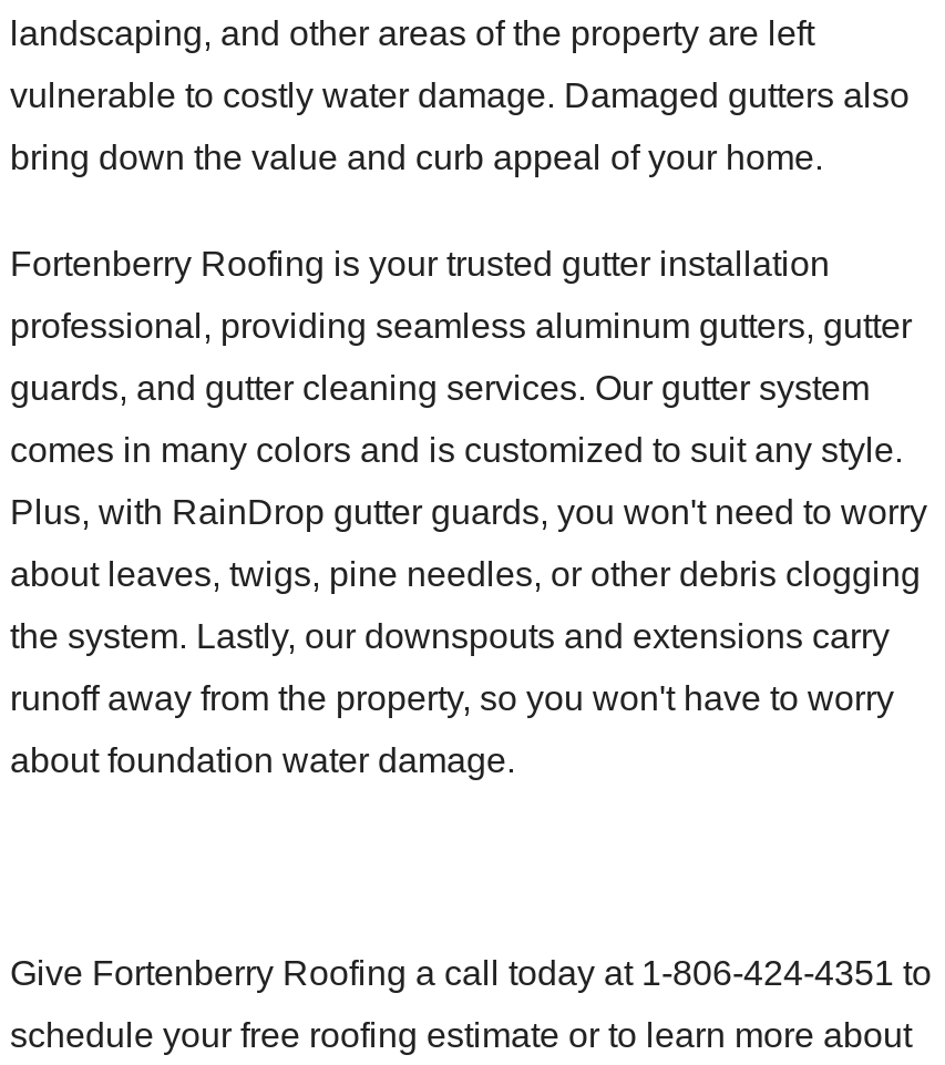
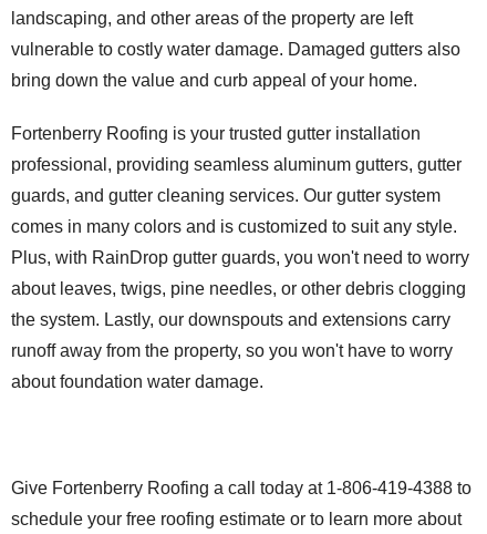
[10,953,932,991] Give Fortenberry Roofing a call today at 1-806-424-4351 to -> [11,478,472,497] Give Fortenberry Roofing a call today at 1-806-419-4388 to

